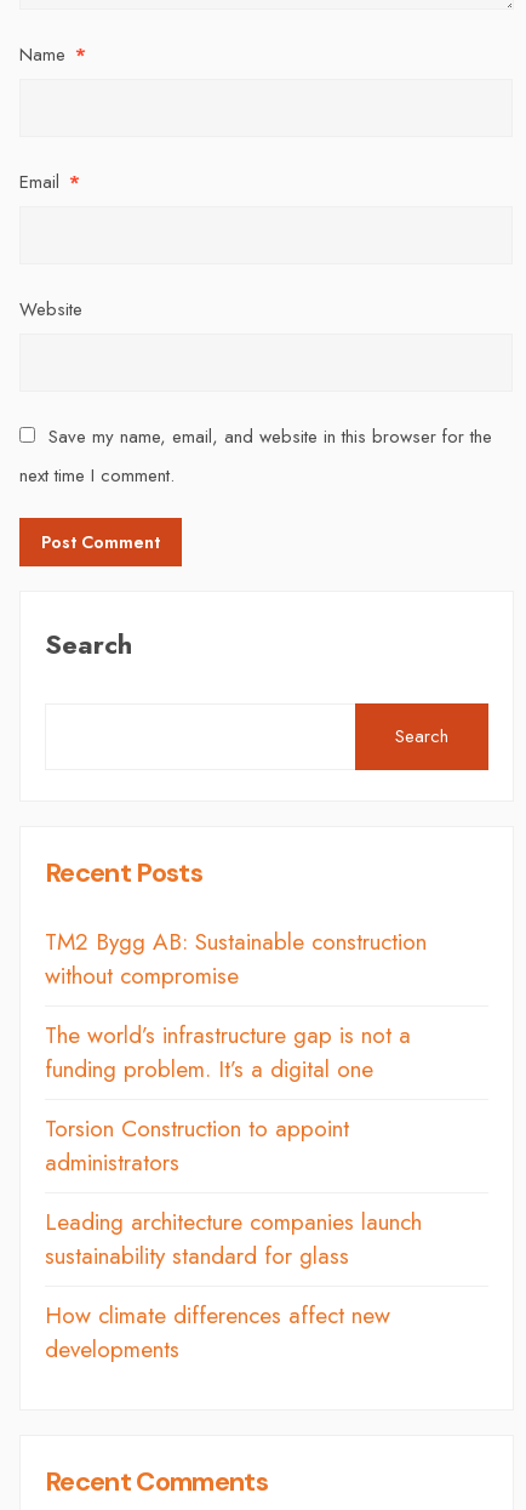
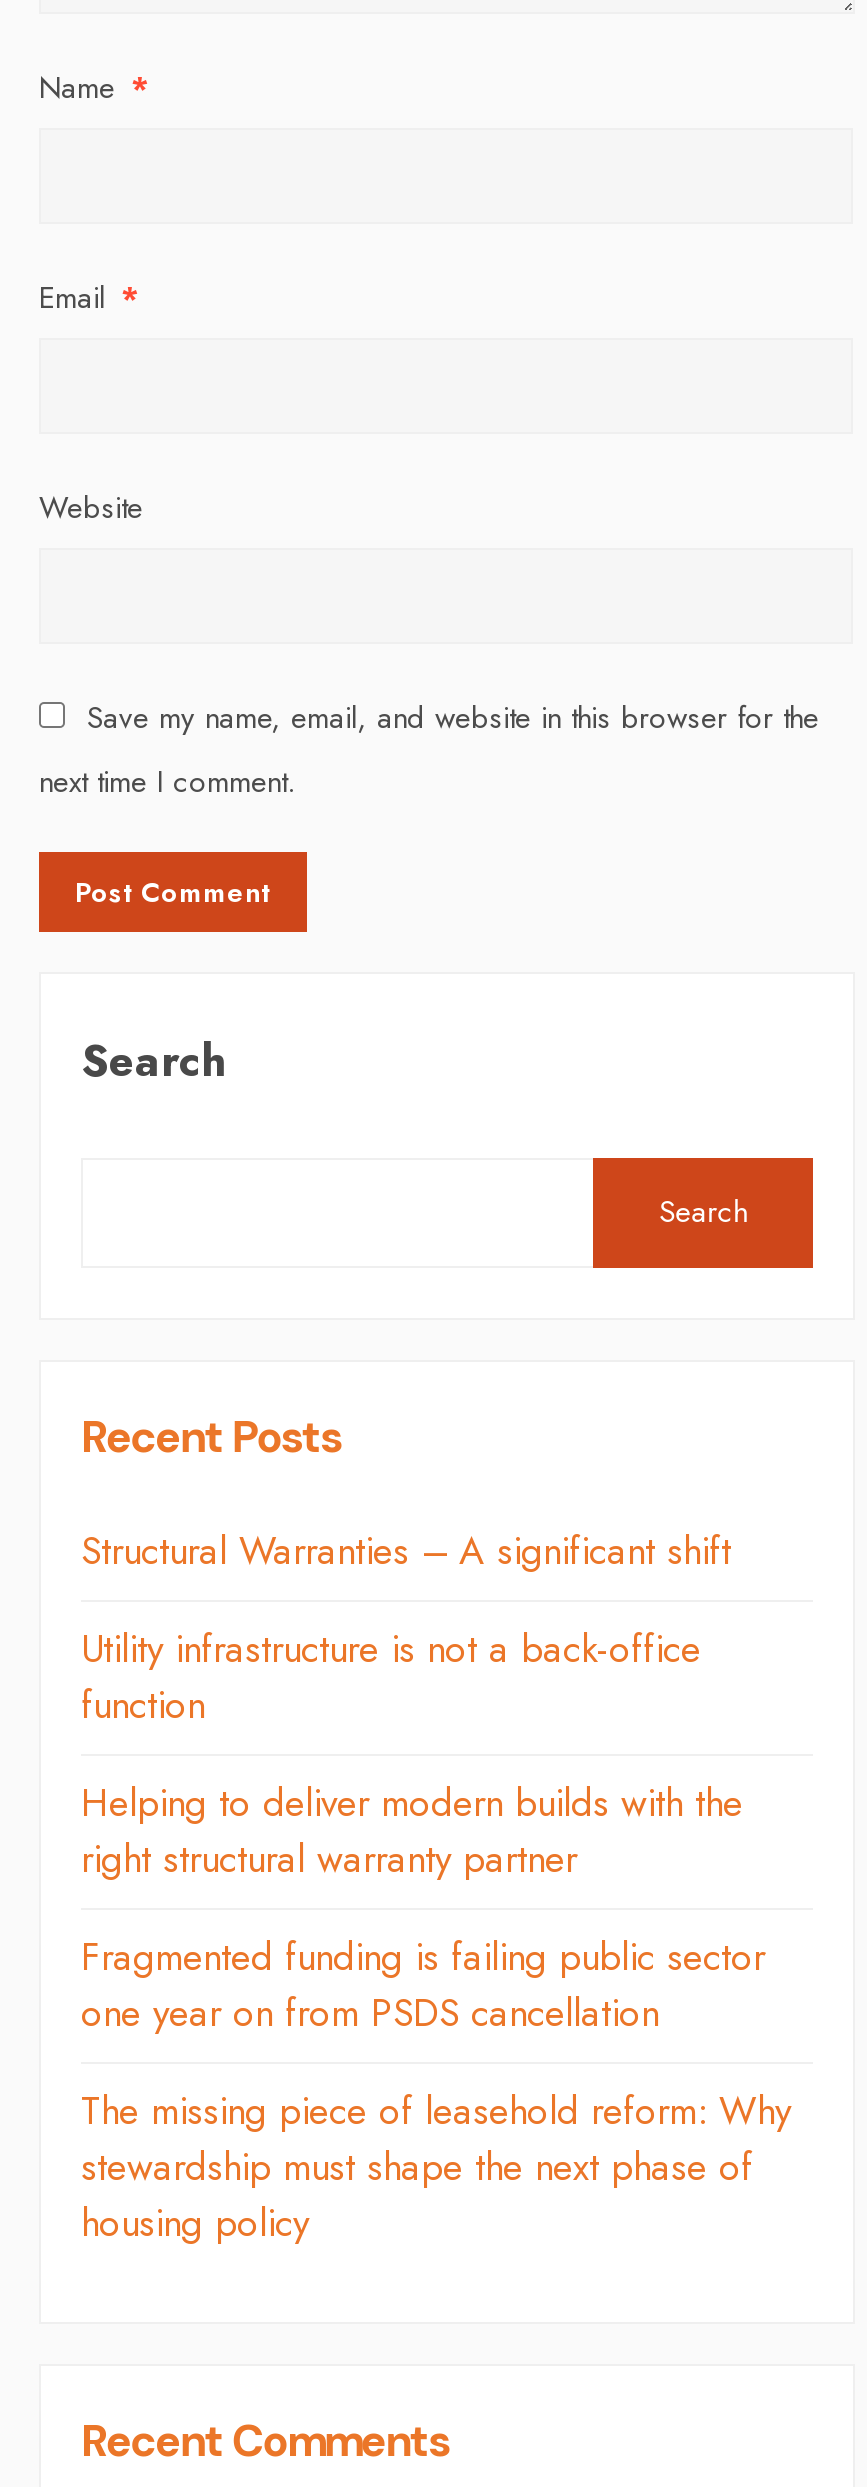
[45,925,427,992] TM2 Bygg AB: Sustainable construction | without compromise -> [81,1524,731,1578] Structural Warranties – A significant shift
[45,1019,411,1085] The world’s infrastructure gap is not a | funding problem. It’s a digital one -> [81,1622,701,1732] Utility infrastructure is not a back-office | function
[45,1112,349,1179] Torsion Construction to appoint | administrators -> [81,1776,743,1886] Helping to deliver modern builds with the | right structural warranty partner
[45,1205,422,1272] Leading architecture companies launch | sustainability standard for glass -> [81,1930,765,2040] Fragmented funding is failing public sector | one year on from PSDS cancellation
[45,1299,390,1366] How climate differences affect new | developments -> [81,2084,791,2250] The missing piece of leasehold reform: Why | stewardship must shape the next phase of | housing policy

